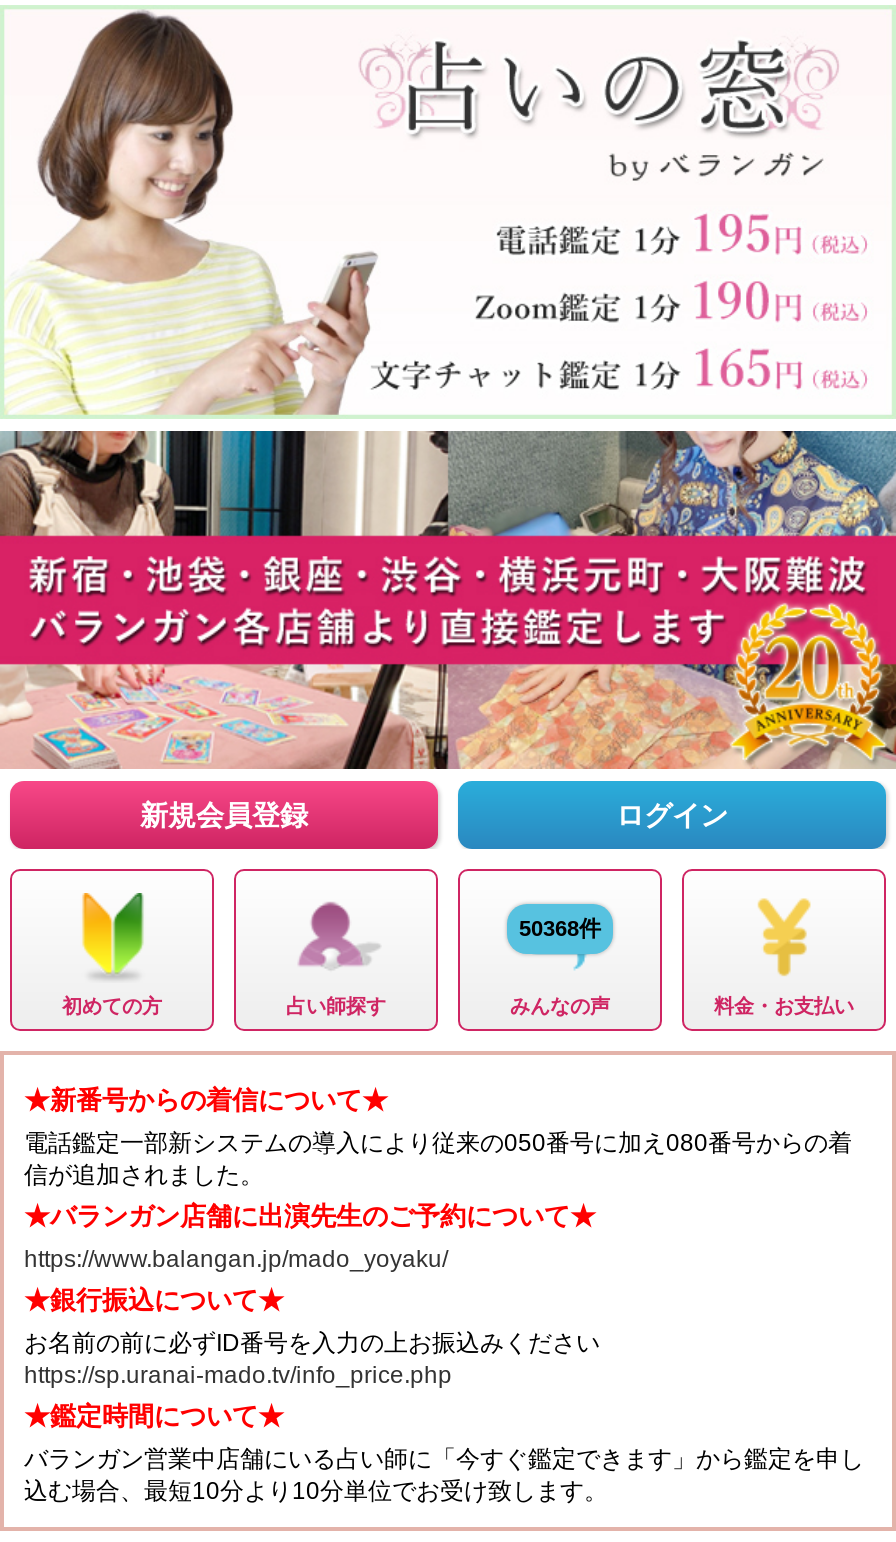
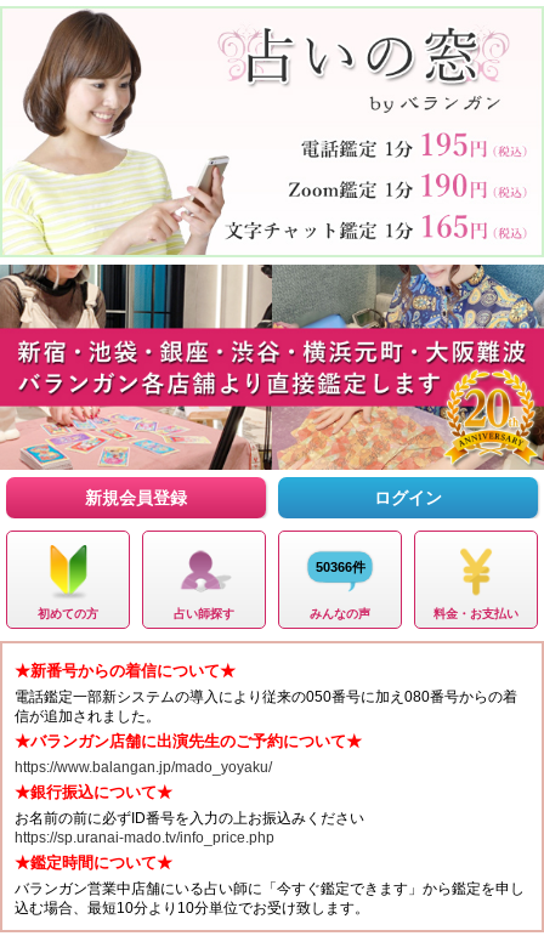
[519,915,601,939] 50368件 -> [315,559,365,573] 50366件

